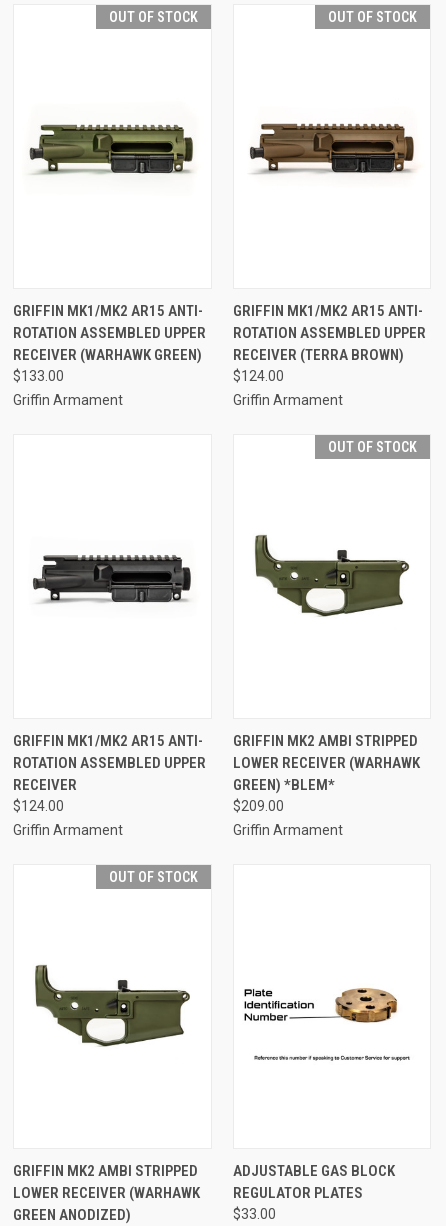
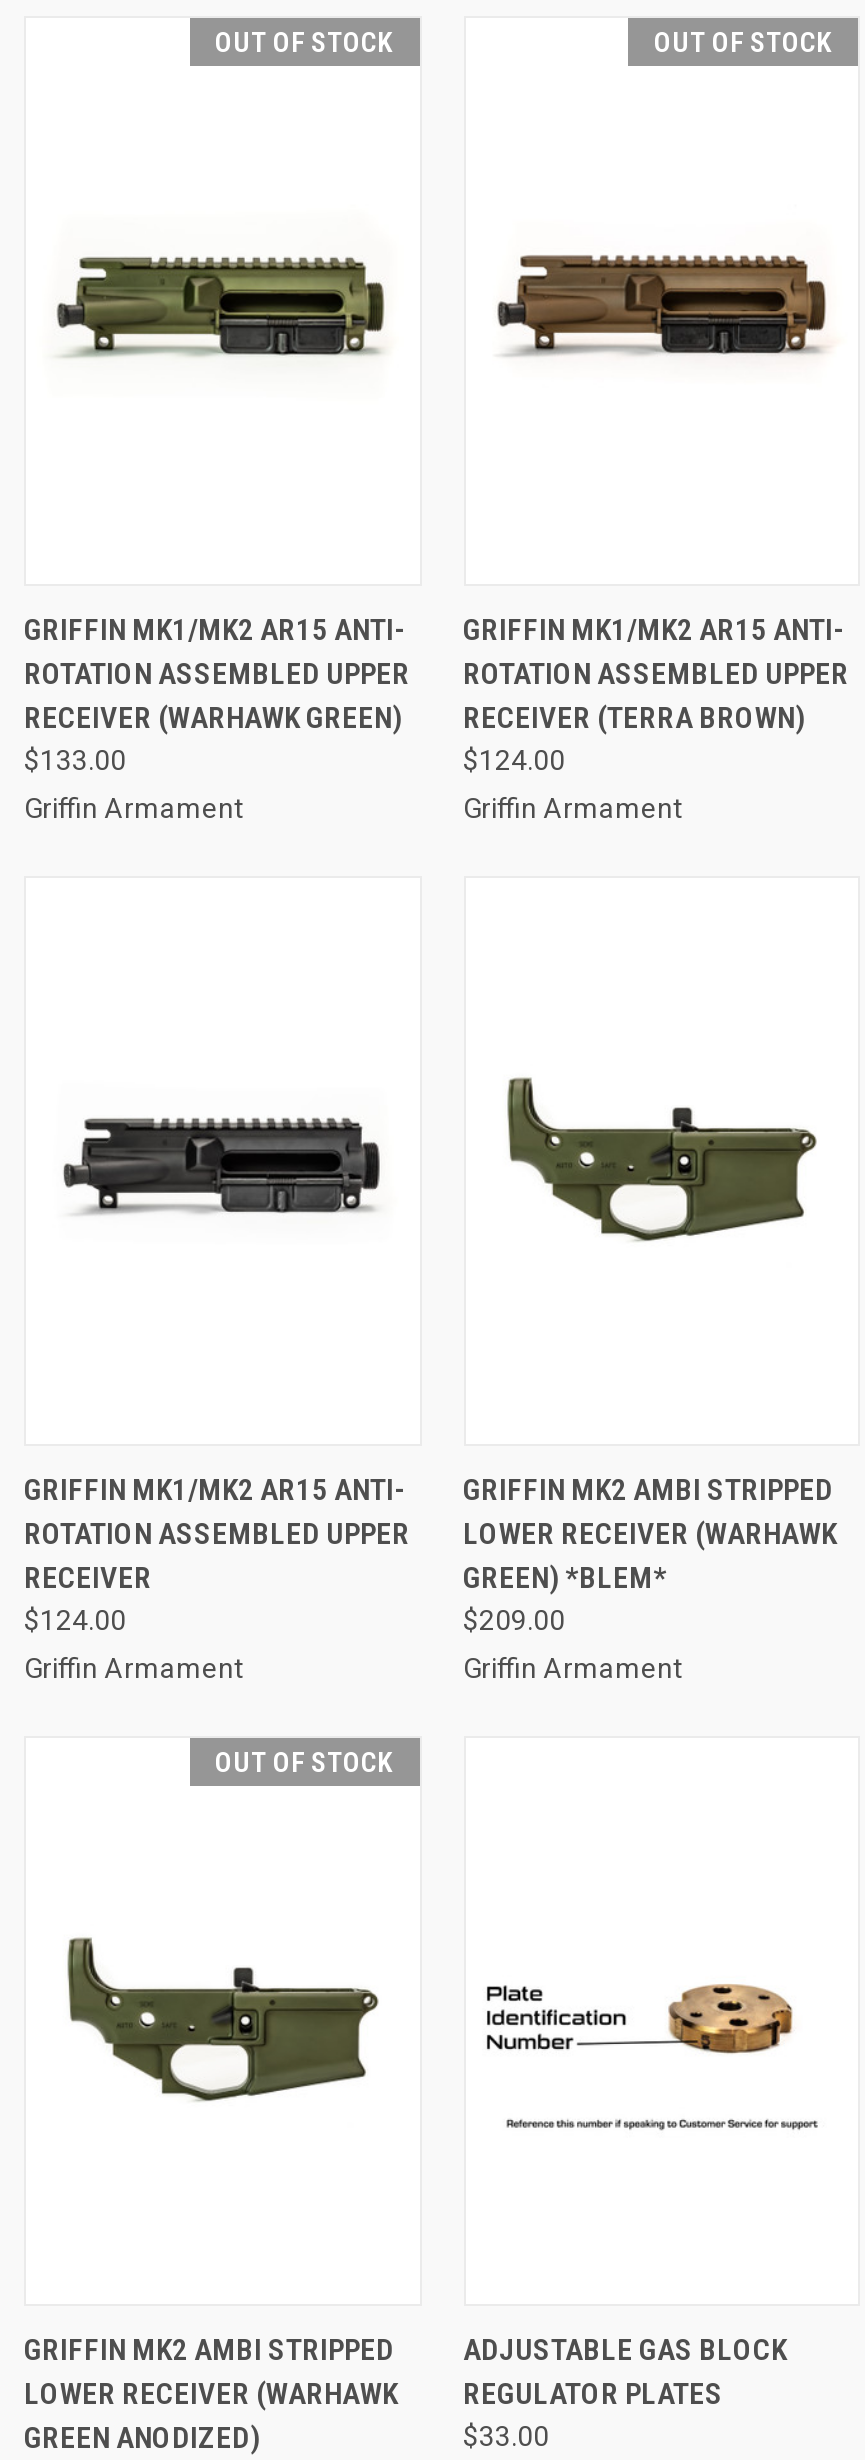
[328,439,417,455] OUT OF STOCK -> none

